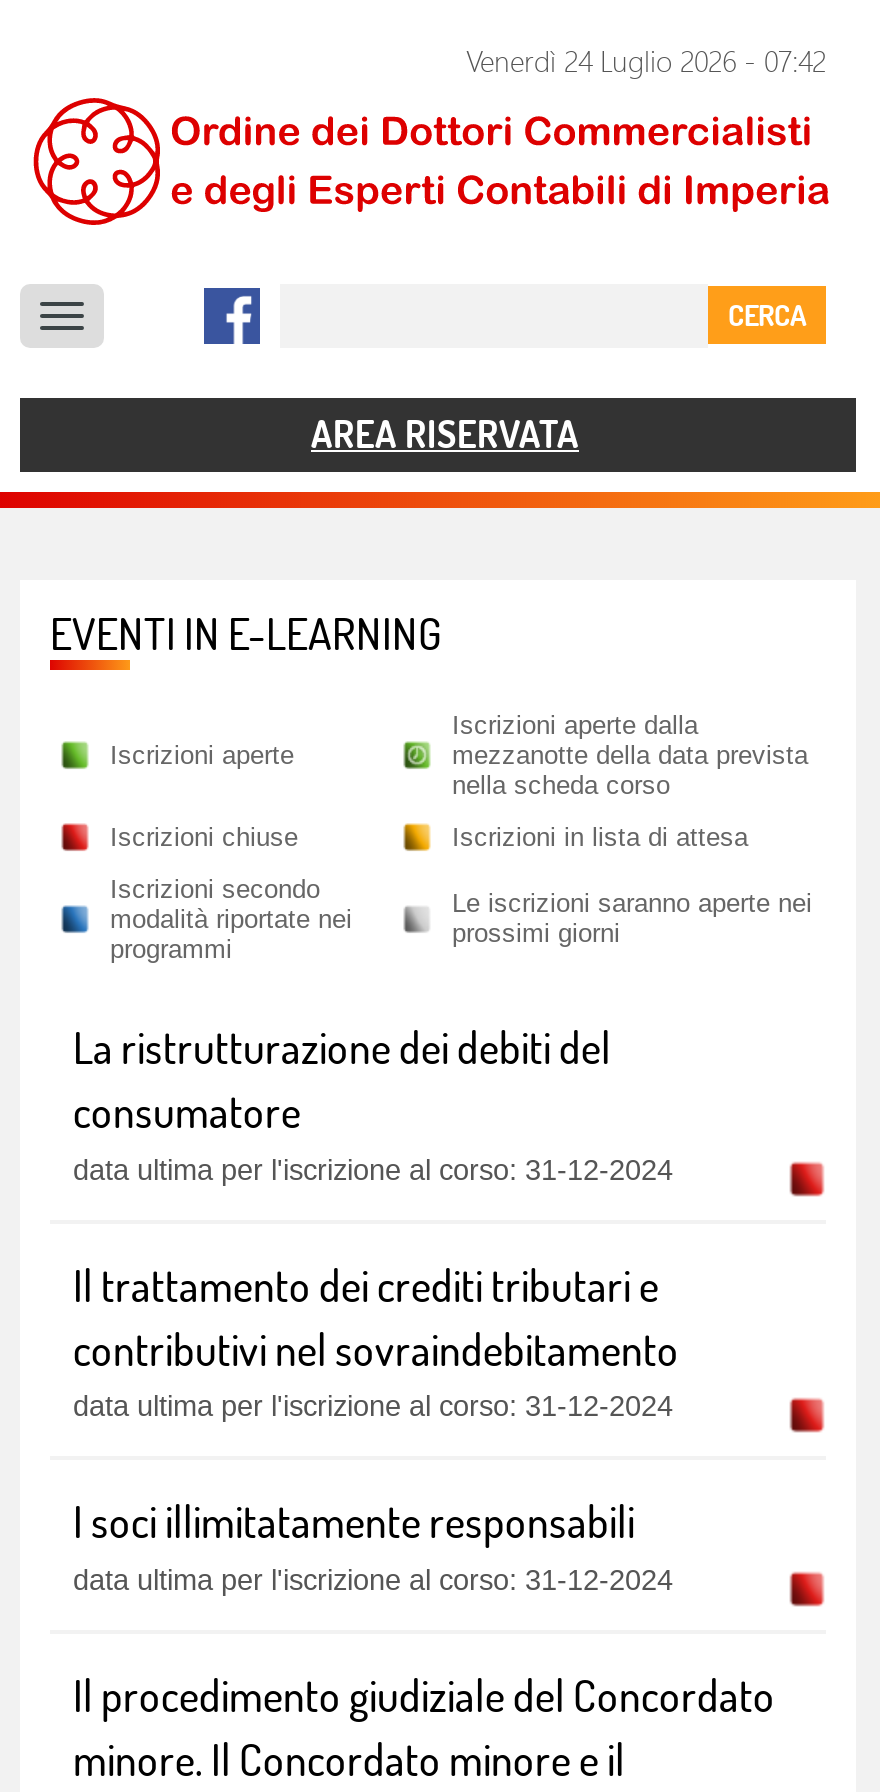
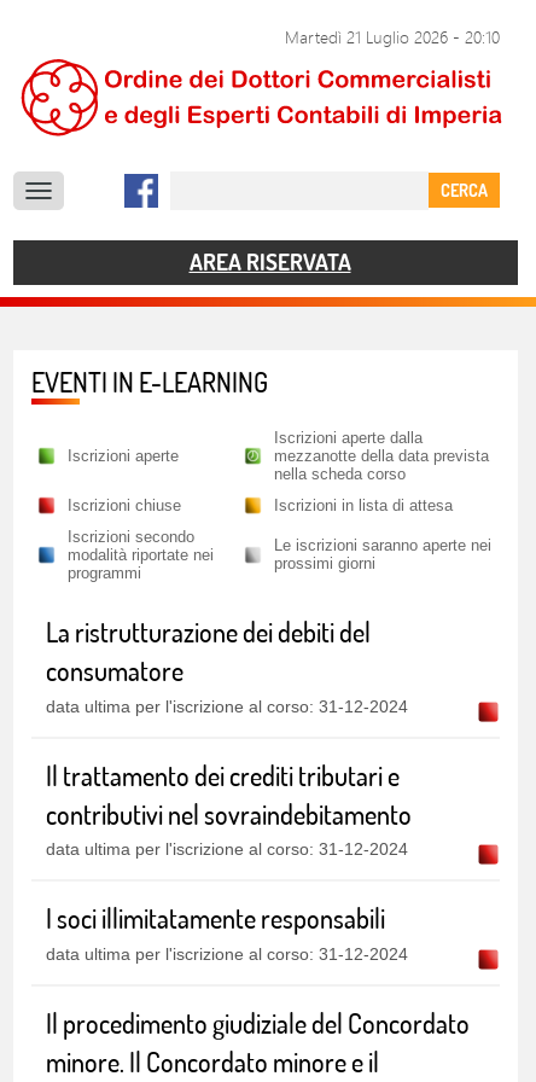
[466,40,826,82] Venerdì 24 Luglio 2026 - 07:42 -> [285,24,500,50] Martedì 21 Luglio 2026 - 20:10

